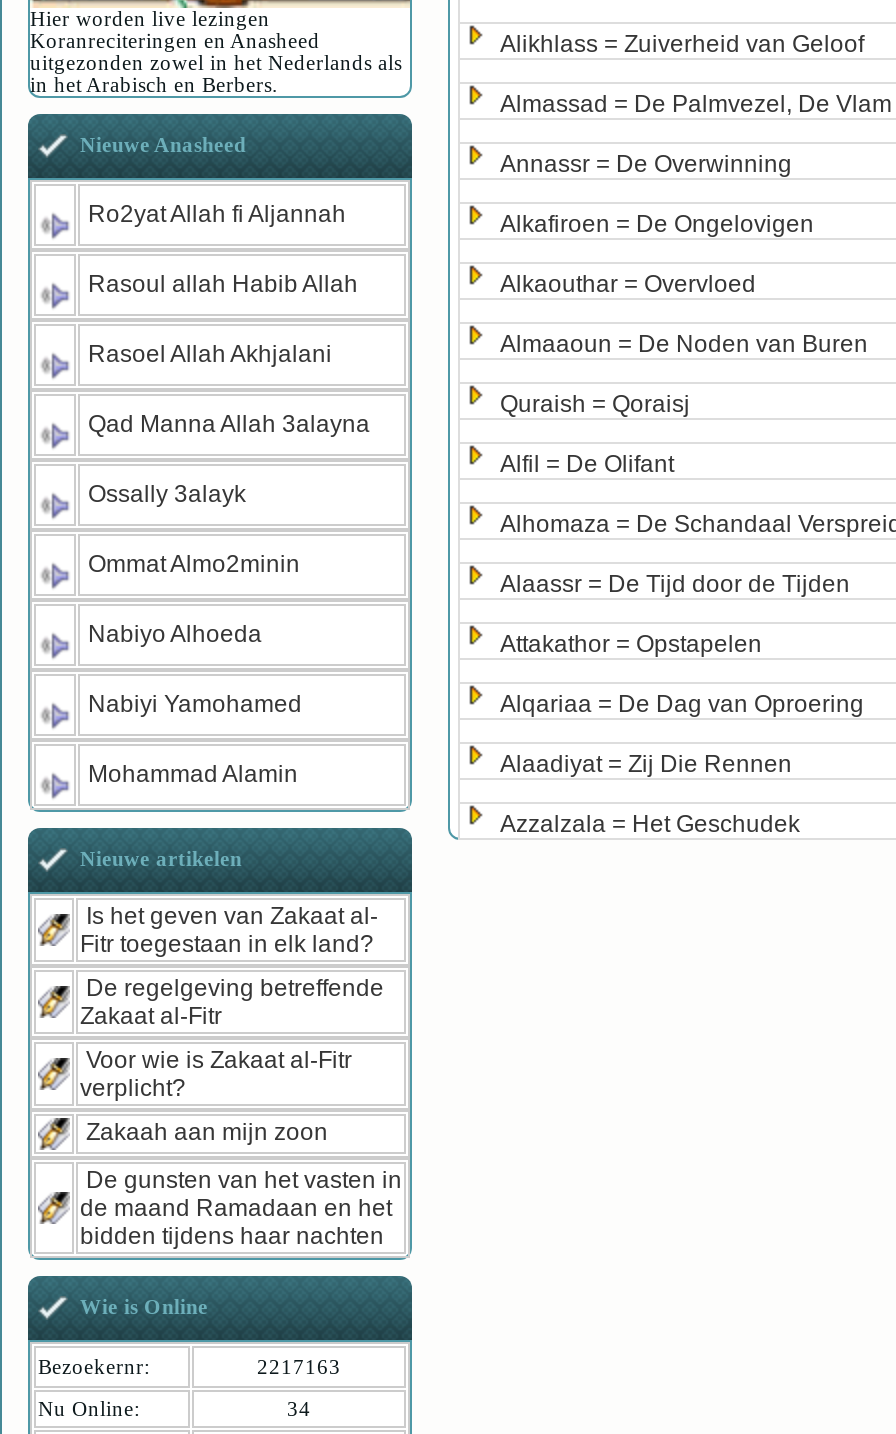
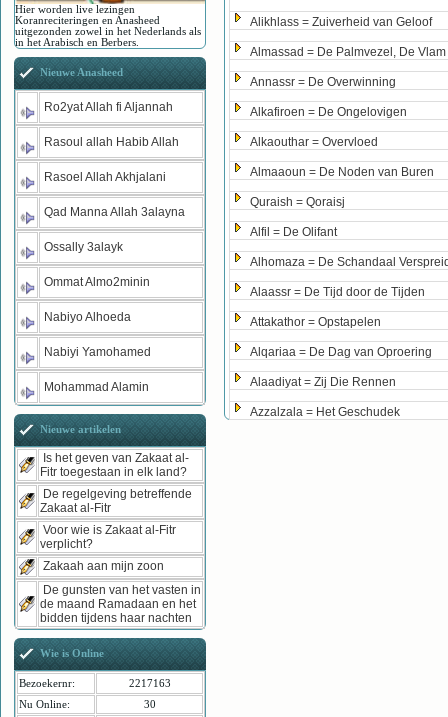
[287,1398,311,1420] 34 -> [143,699,155,710] 30

